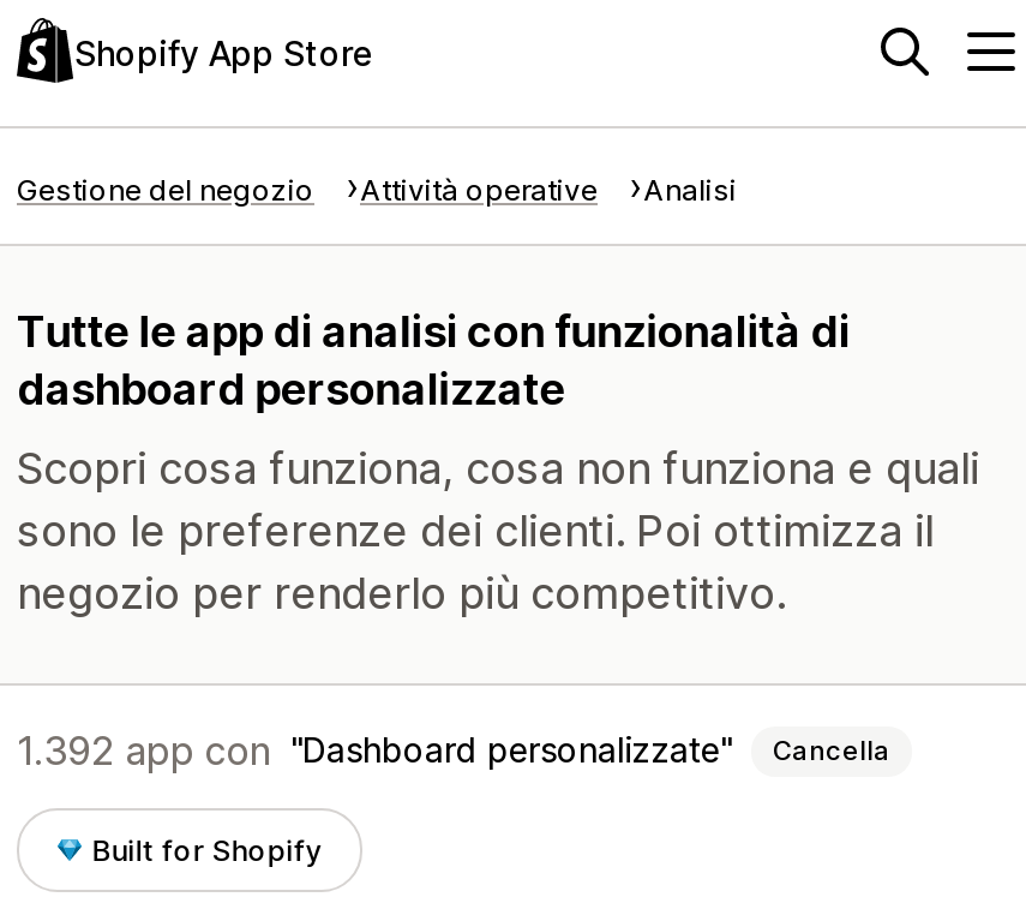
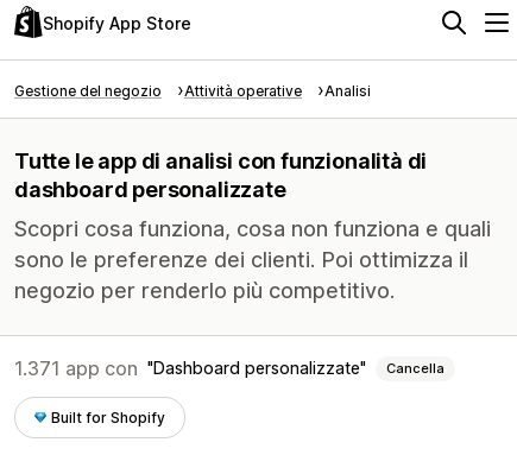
[17,726,890,775] 1.392 app con Dashboard personalizzate Cancella -> [14,356,445,380] 1.371 app con Dashboard personalizzate Cancella

